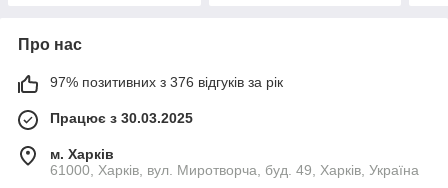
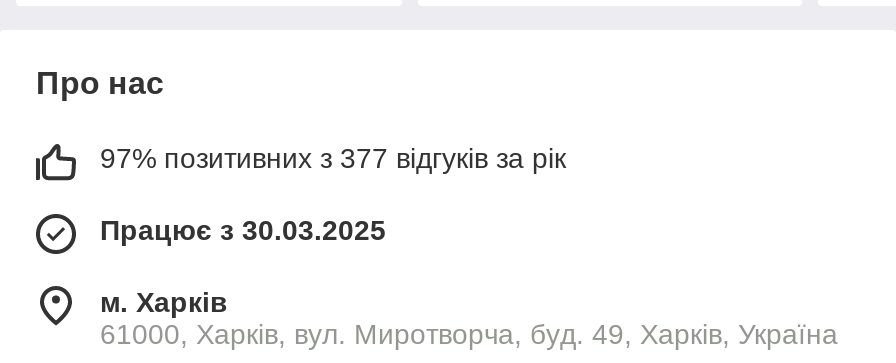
[50,74,283,90] 97% позитивних з 376 відгуків за рік -> [100,142,566,174] 97% позитивних з 377 відгуків за рік

